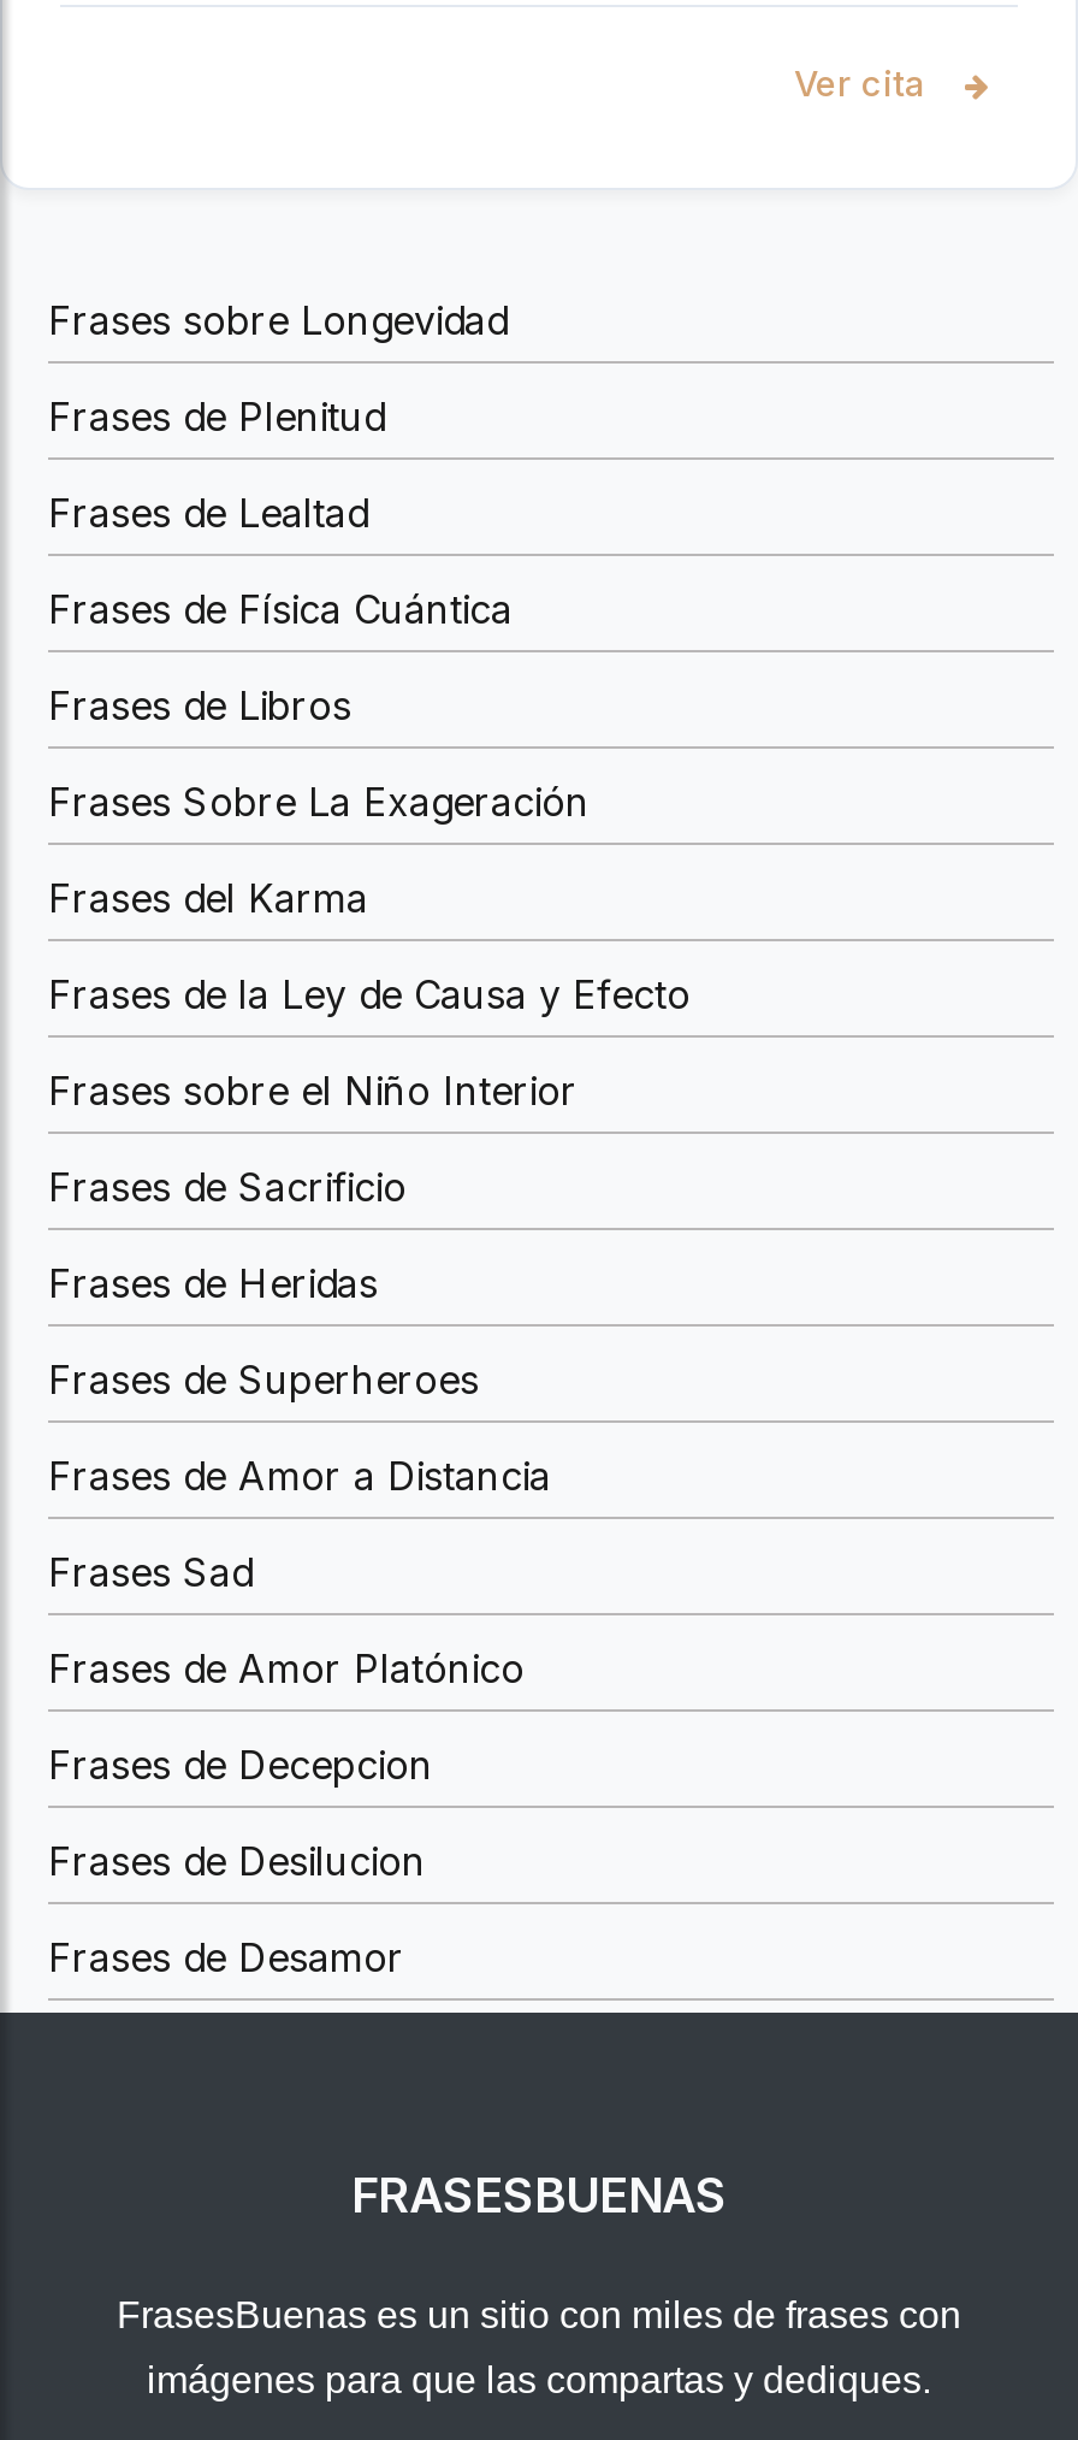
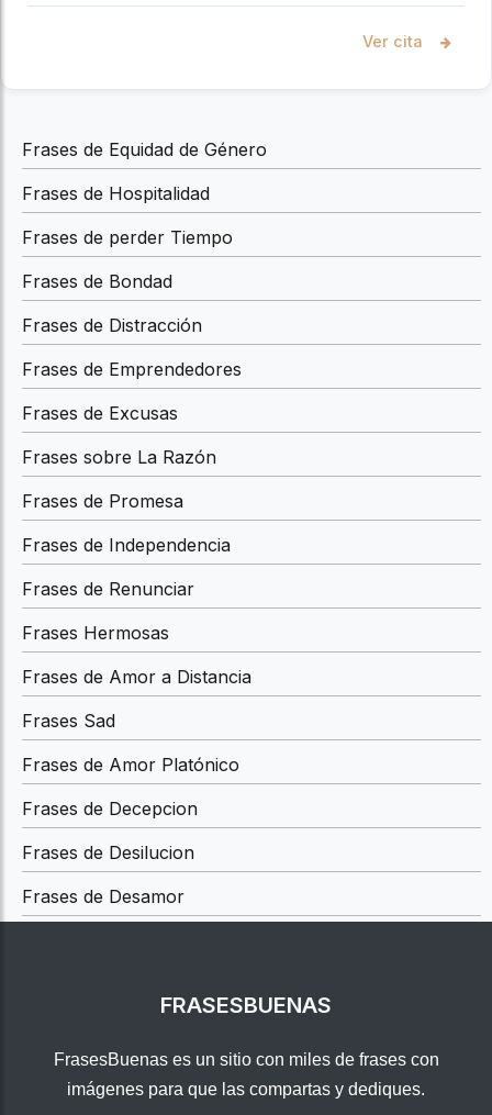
[48,296,508,344] Frases sobre Longevidad -> [22,138,267,160] Frases de Equidad de Género
[48,392,385,441] Frases de Plenitud -> [22,182,210,204] Frases de Hospitalidad
[48,489,368,537] Frases de Lealtad -> [22,226,233,248] Frases de perder Tiempo
[48,585,513,633] Frases de Física Cuántica -> [22,270,172,292] Frases de Bondad
[48,681,351,729] Frases de Libros -> [22,314,202,336] Frases de Distracción
[48,778,590,826] Frases Sobre La Exageración -> [22,358,242,380] Frases de Emprendedores
[48,874,368,922] Frases del Karma -> [22,402,178,424] Frases de Excusas
[48,970,691,1018] Frases de la Ley de Causa y Efecto -> [22,446,216,468] Frases sobre La Razón
[48,1067,577,1115] Frases sobre el Niño Interior -> [22,490,183,512] Frases de Promesa
[48,1163,407,1211] Frases de Sacrificio -> [22,534,231,556] Frases de Independencia
[48,1259,378,1307] Frases de Heridas -> [22,578,194,600] Frases de Renunciar
[48,1355,479,1404] Frases de Superheroes -> [22,622,169,644] Frases Hermosas

